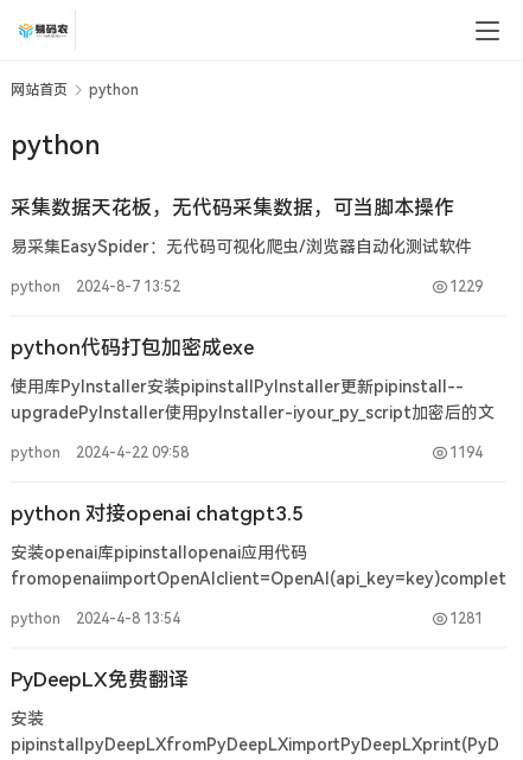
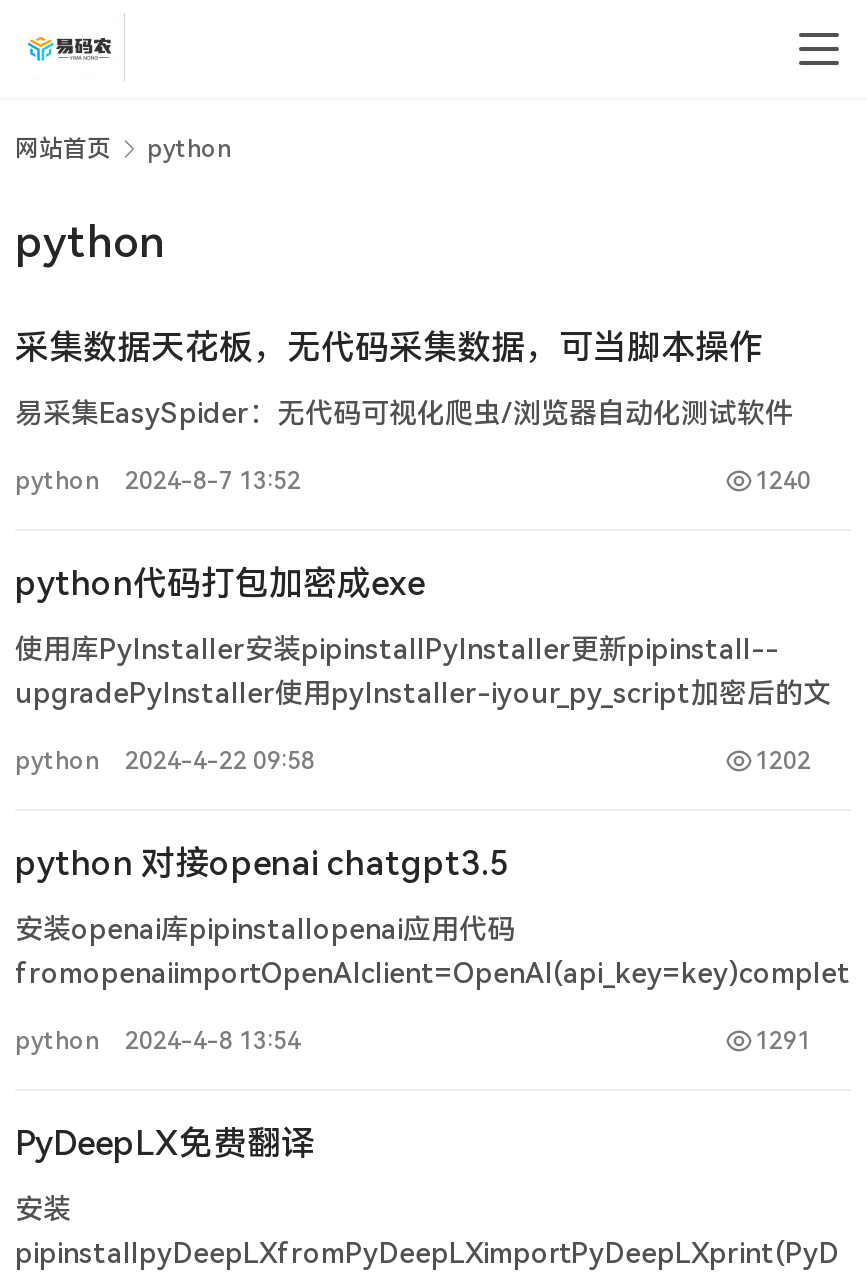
[449,279,483,295] 1229 -> [755,467,811,495] 1240
[449,445,483,461] 1194 -> [755,747,811,775] 1202
[449,611,483,627] 1281 -> [755,1027,811,1055] 1291

